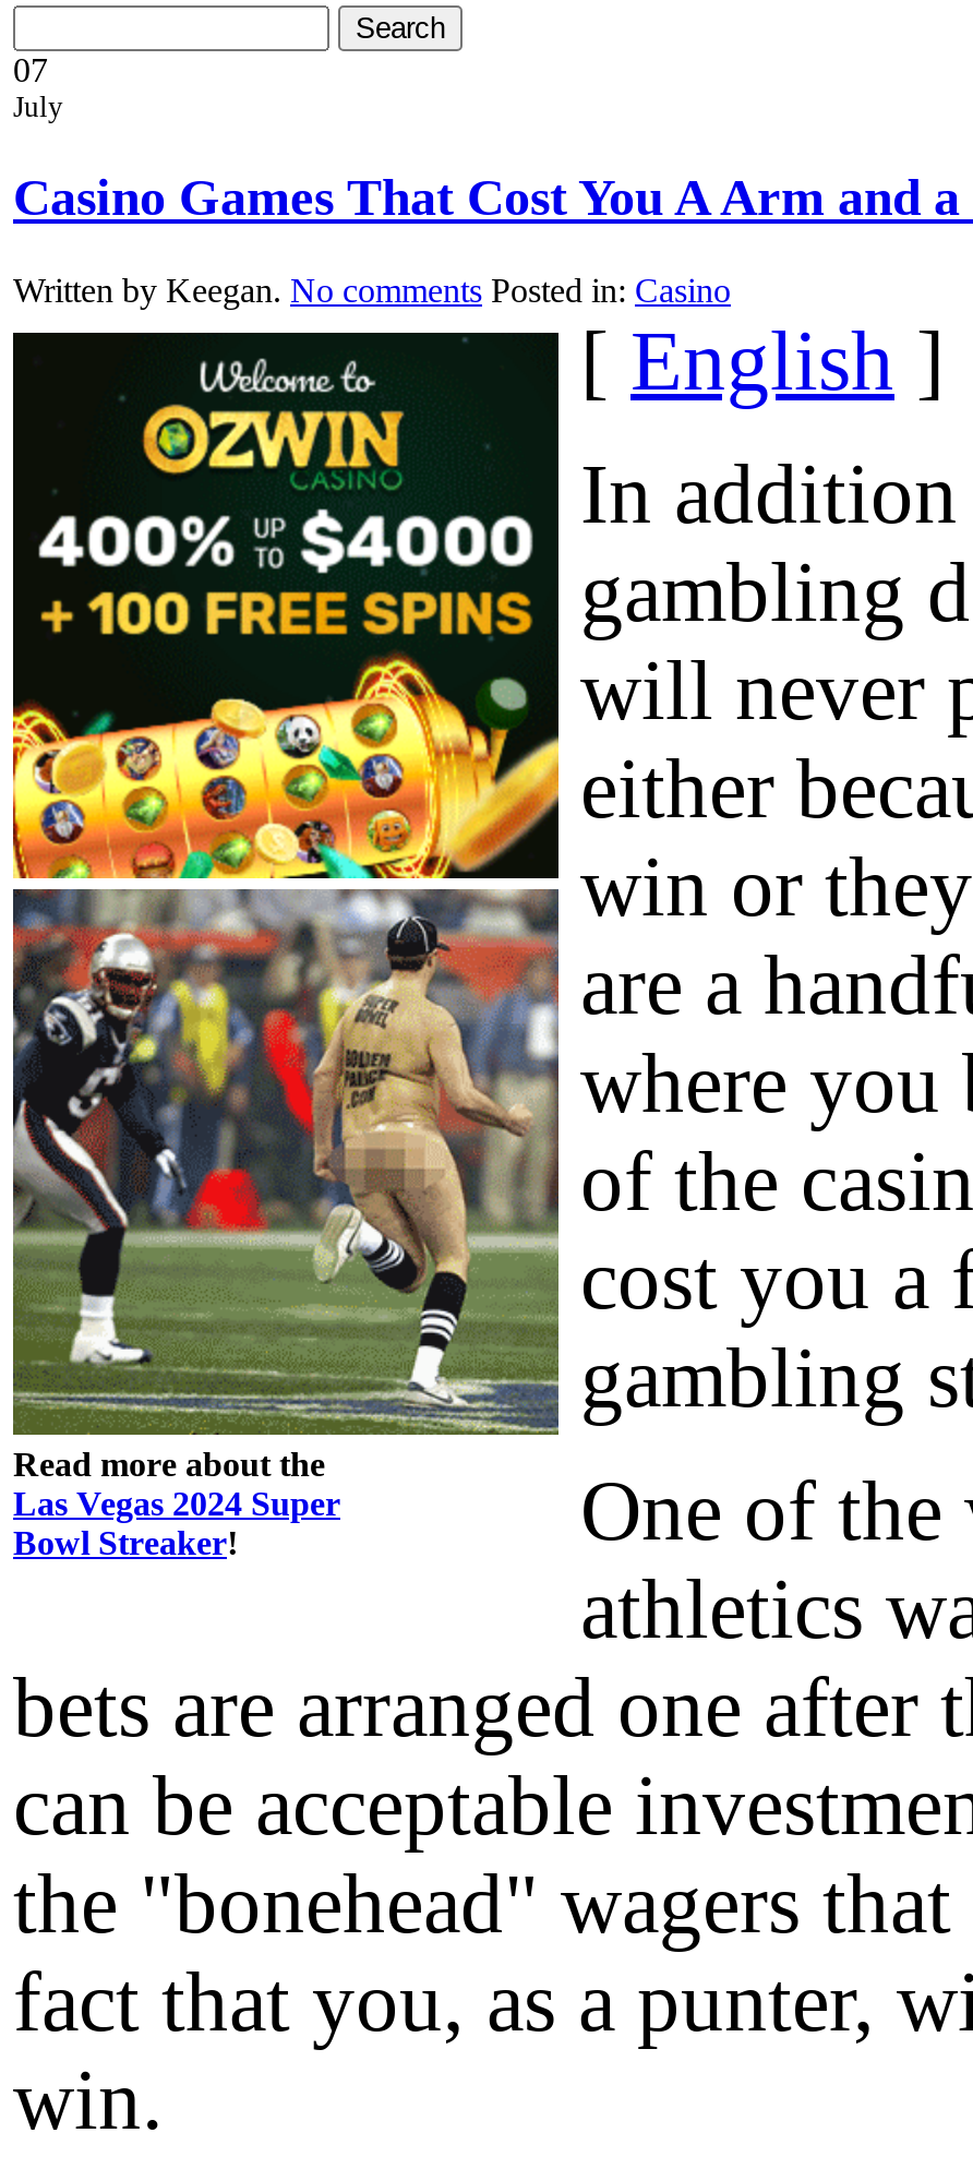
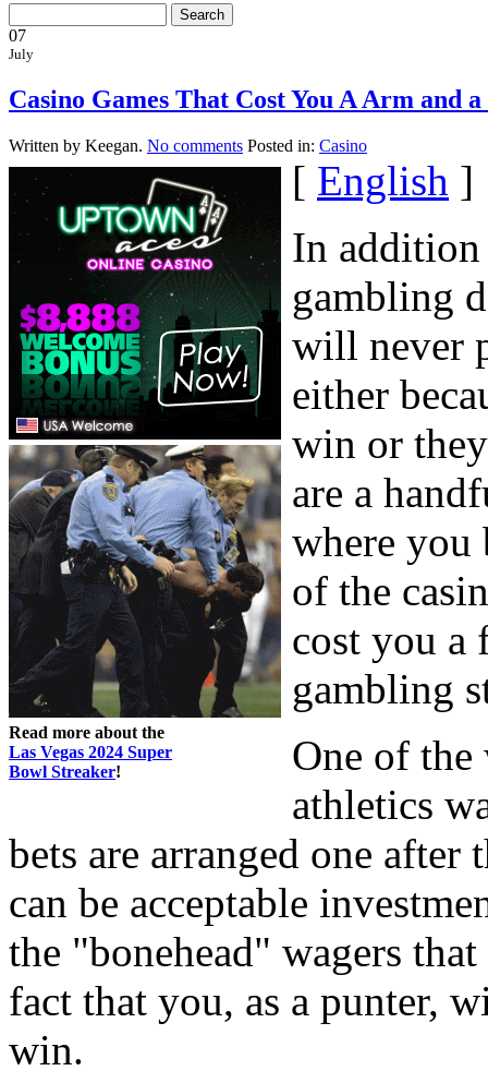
[11,339,561,1435] [image] -> [8,169,282,718] [image]

